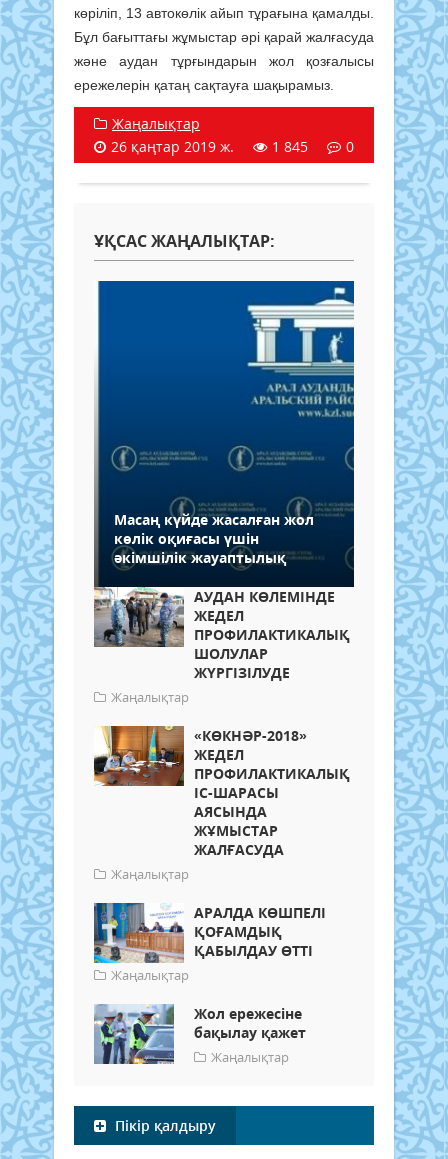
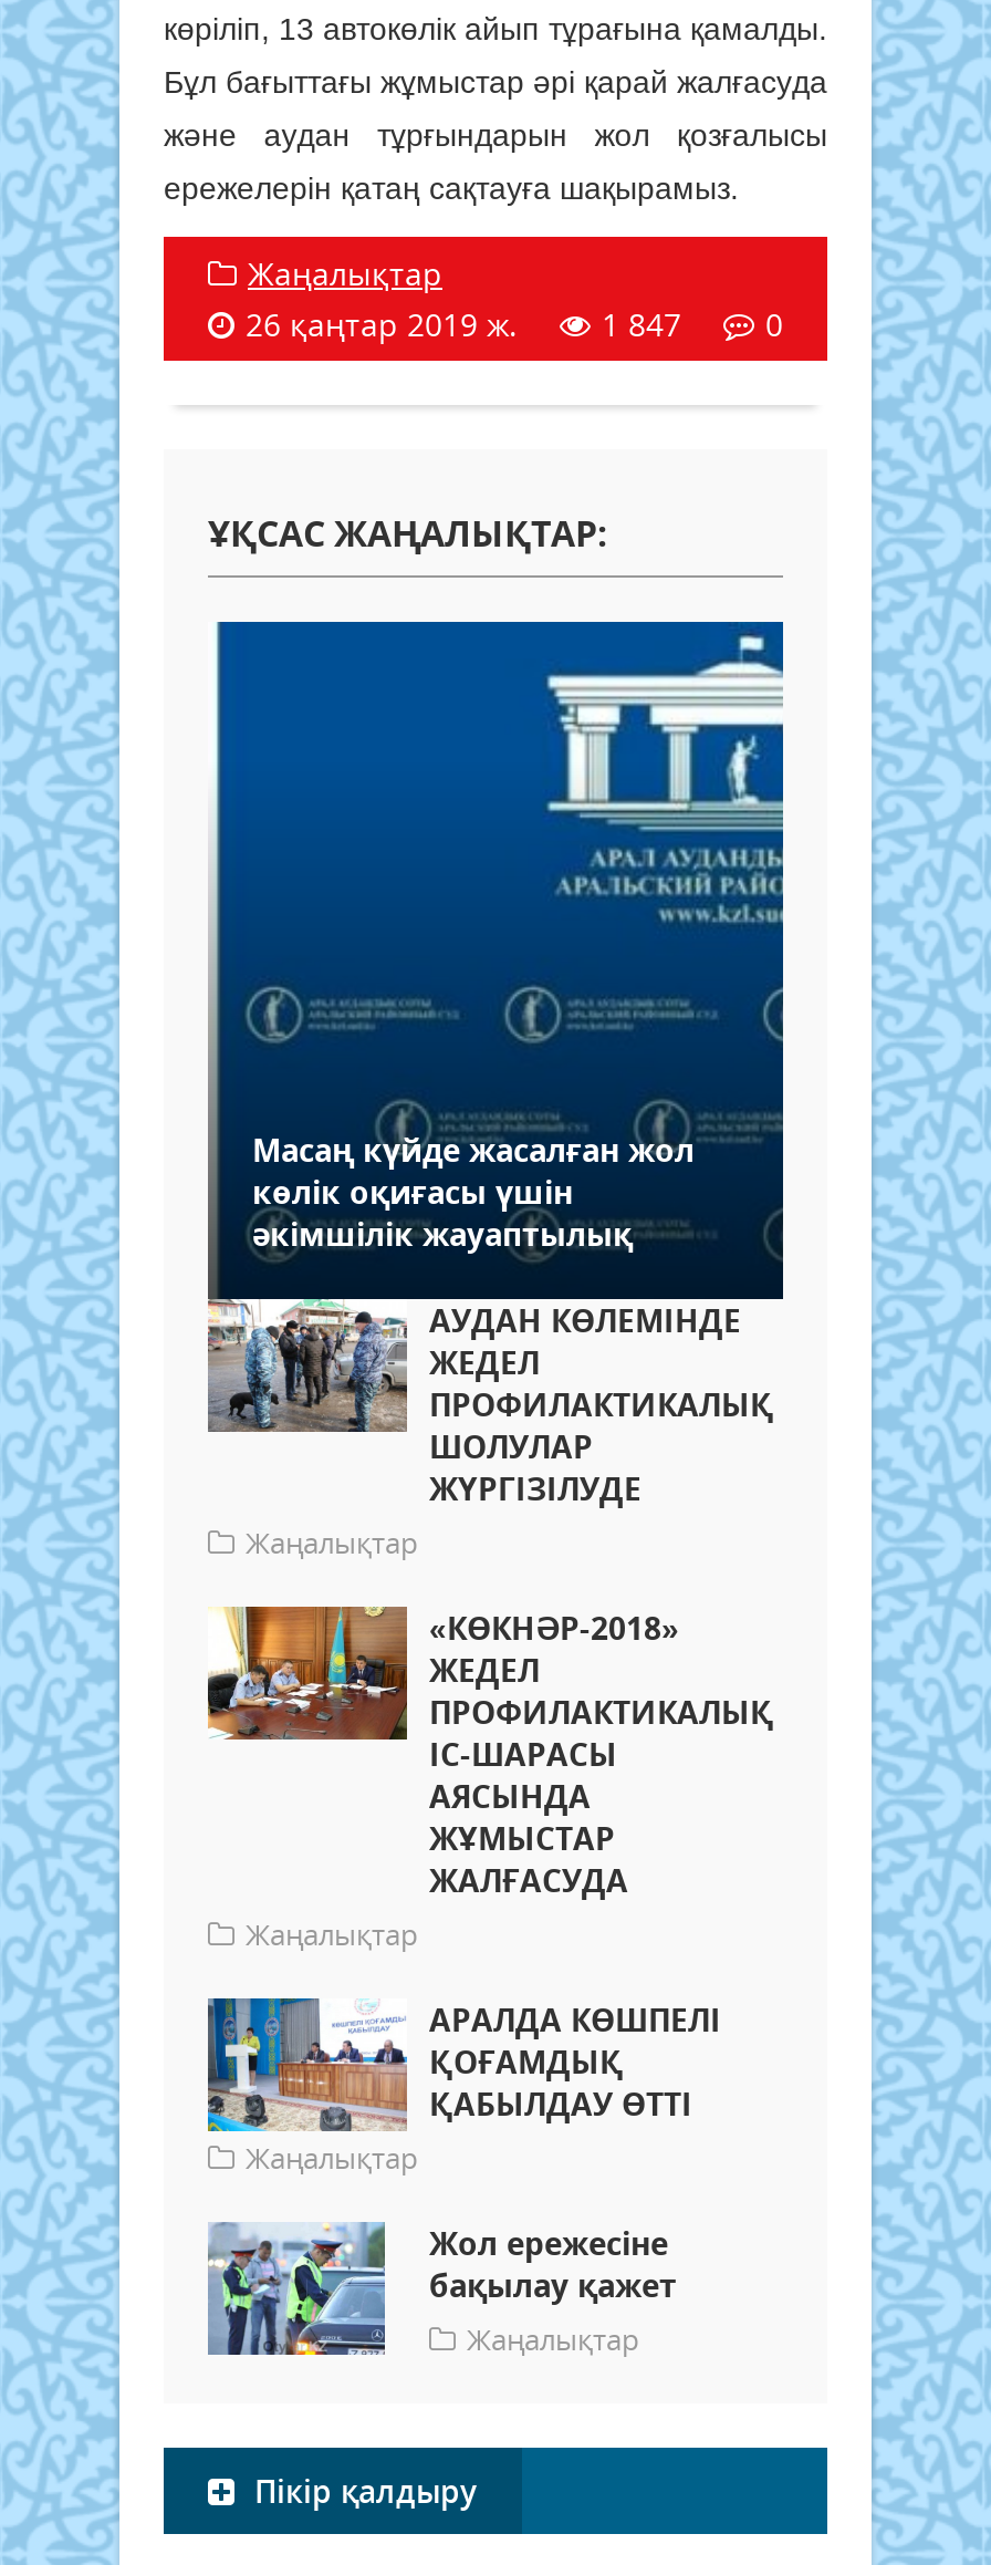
[111,137,354,156] 26 қаңтар 2019 ж. 1 845 0 -> [246,304,783,346] 26 қаңтар 2019 ж. 1 847 0

